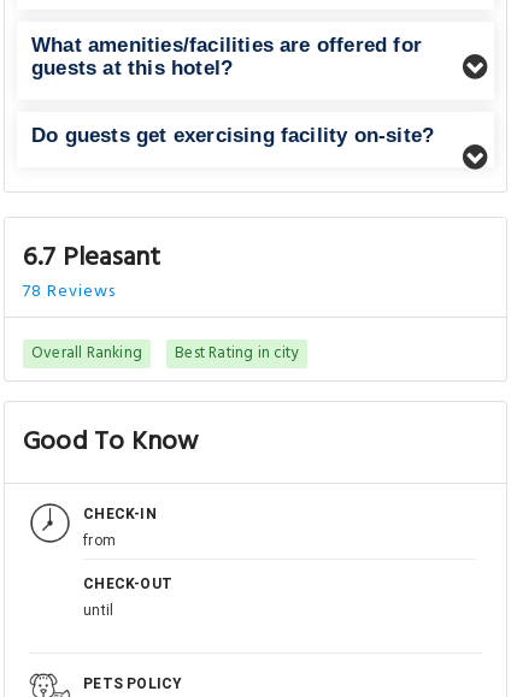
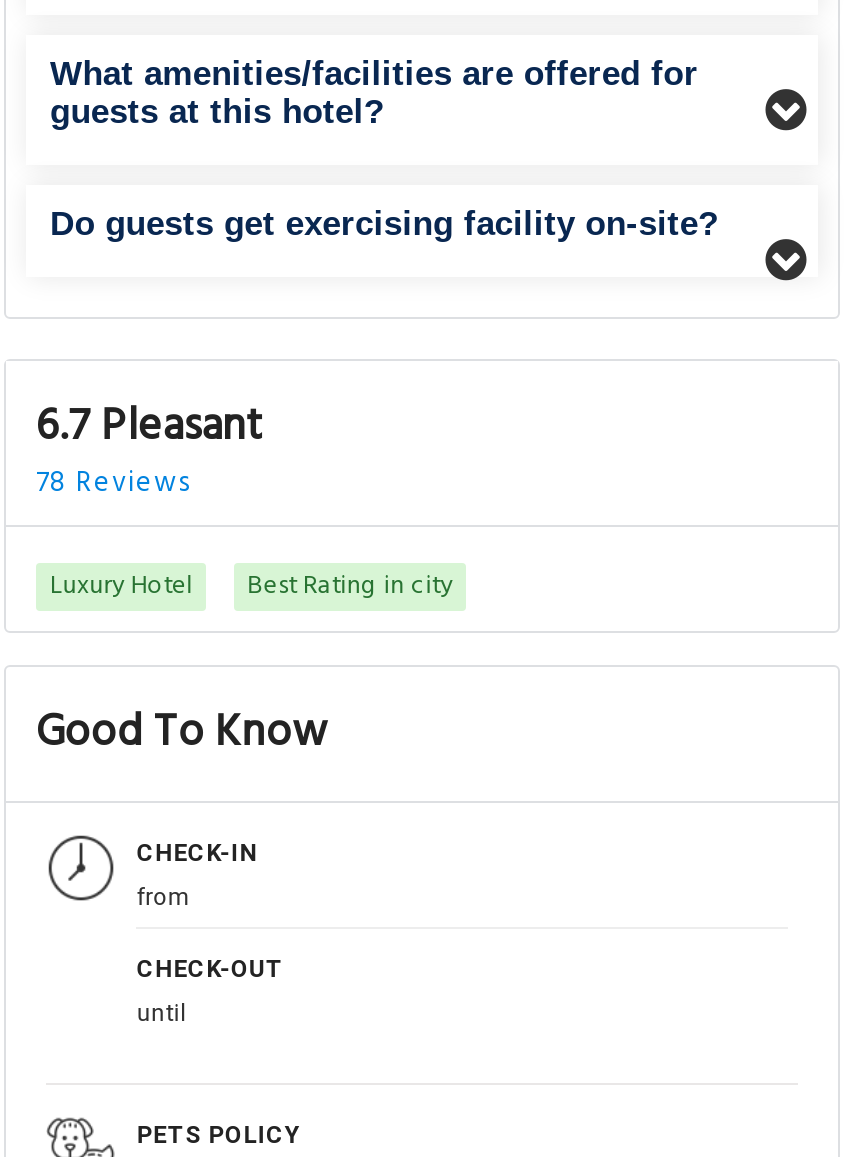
[31,341,142,366] Overall Ranking -> [50,565,193,607] Luxury Hotel

